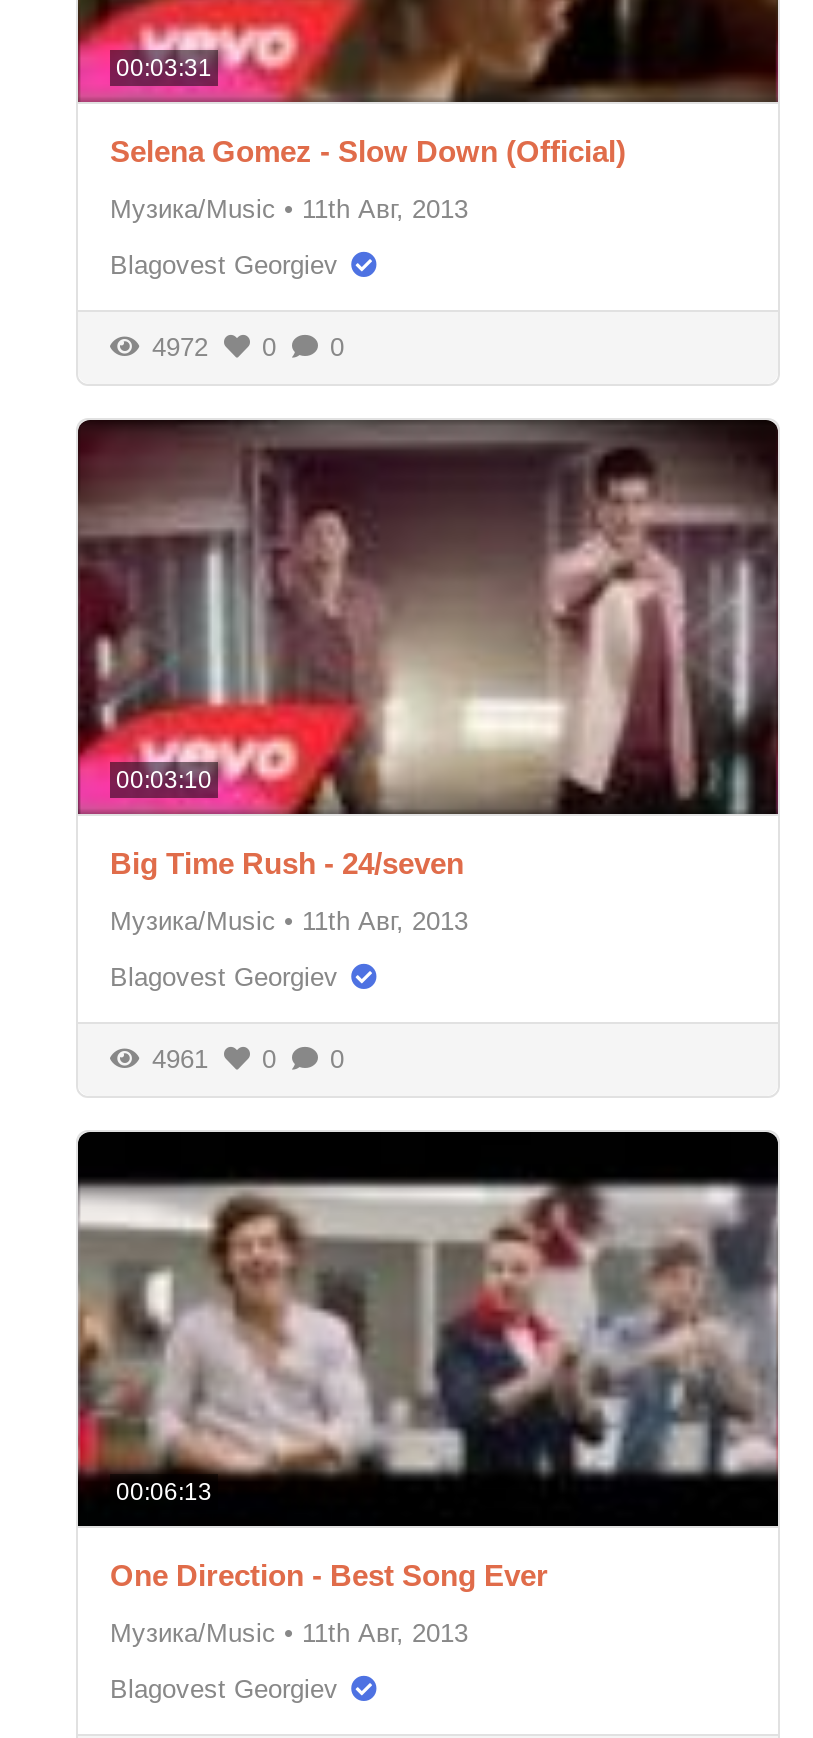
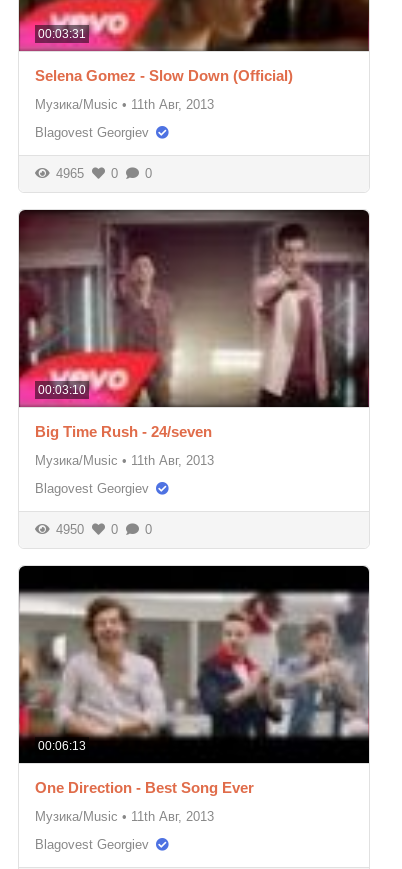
[144,332,344,362] 4972 0 0 -> [52,166,152,181] 4965 0 0
[144,1044,344,1074] 4961 0 0 -> [52,522,152,537] 4950 0 0

